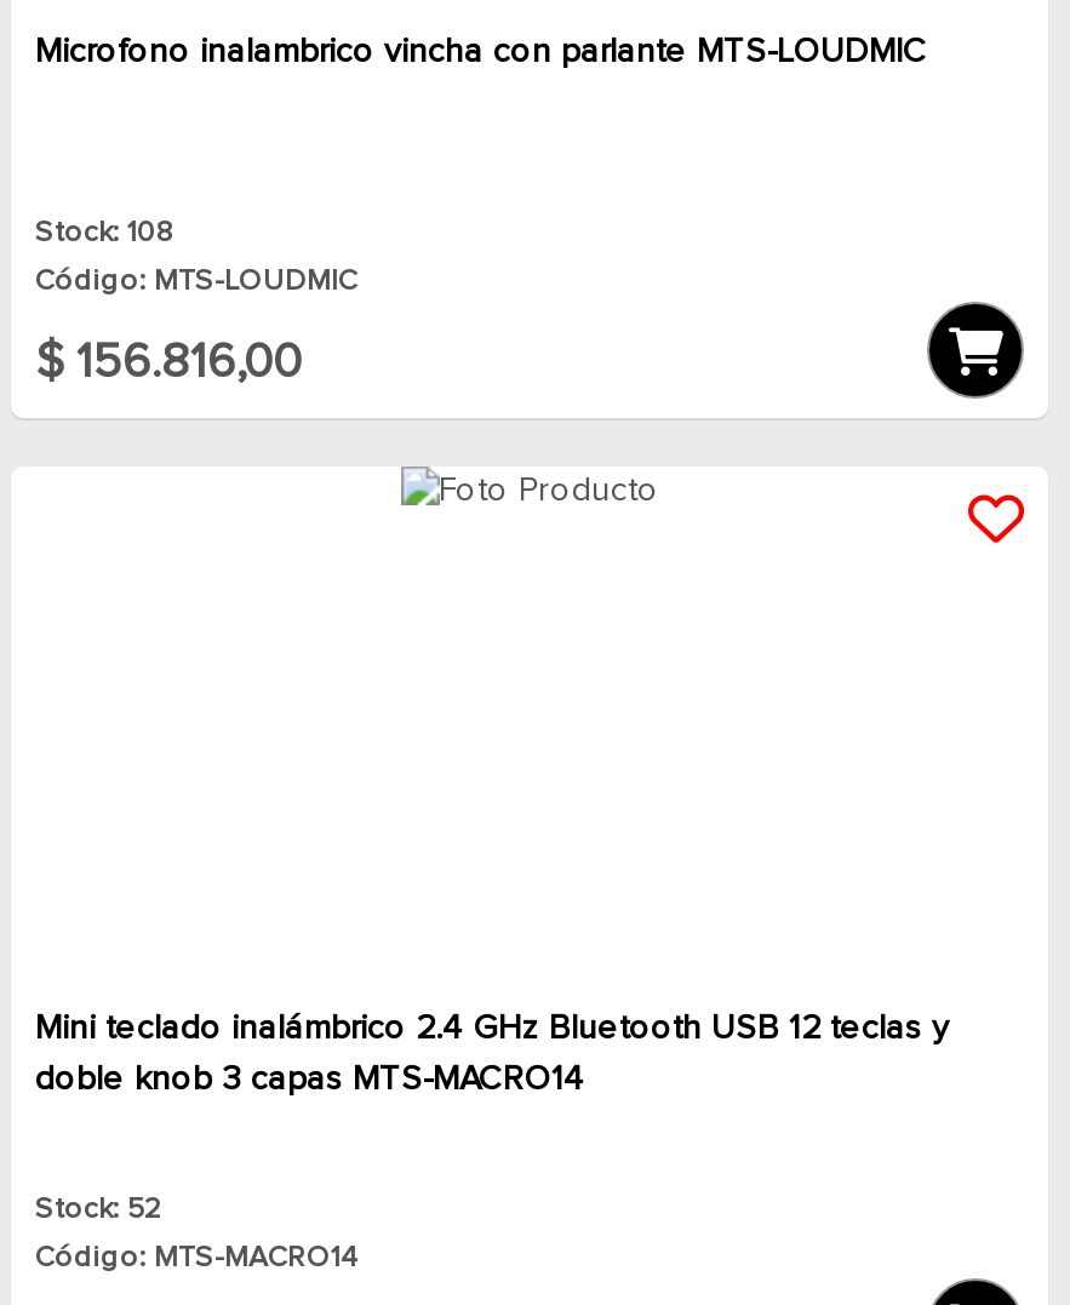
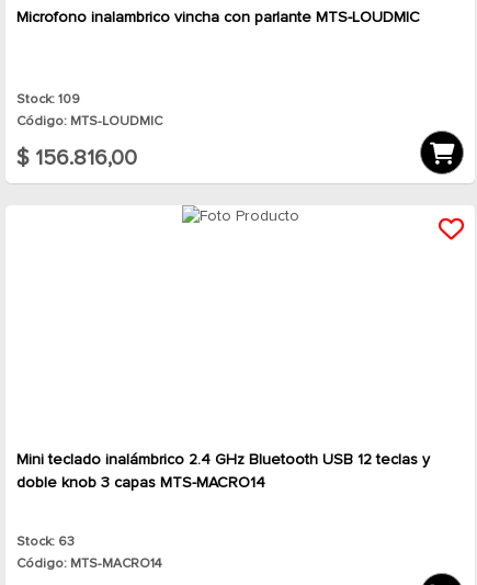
[35,219,176,248] Stock: 108 -> [16,93,80,106] Stock: 109
[35,1196,161,1225] Stock: 52 -> [16,536,75,549] Stock: 63

